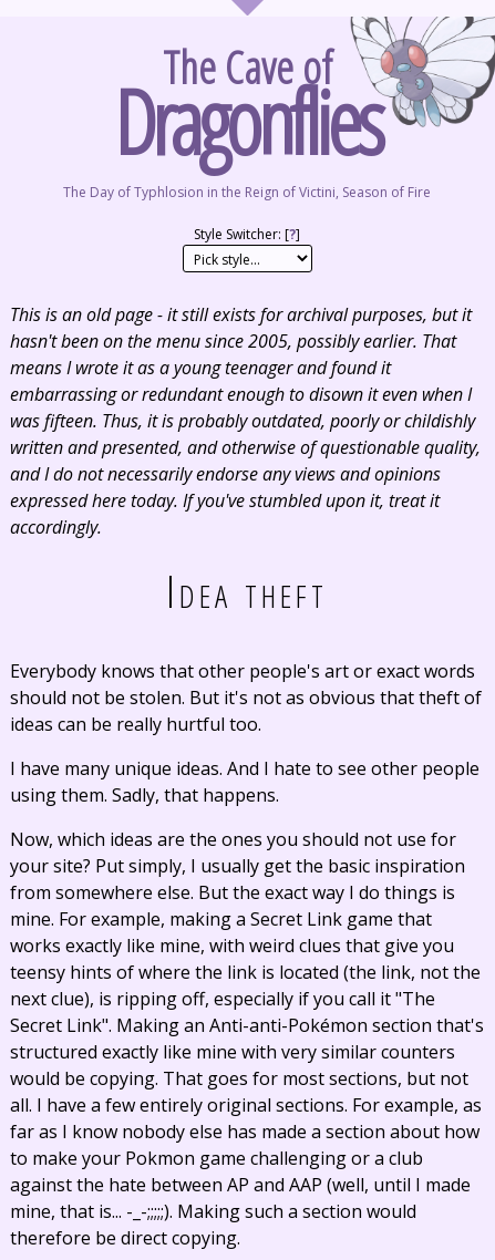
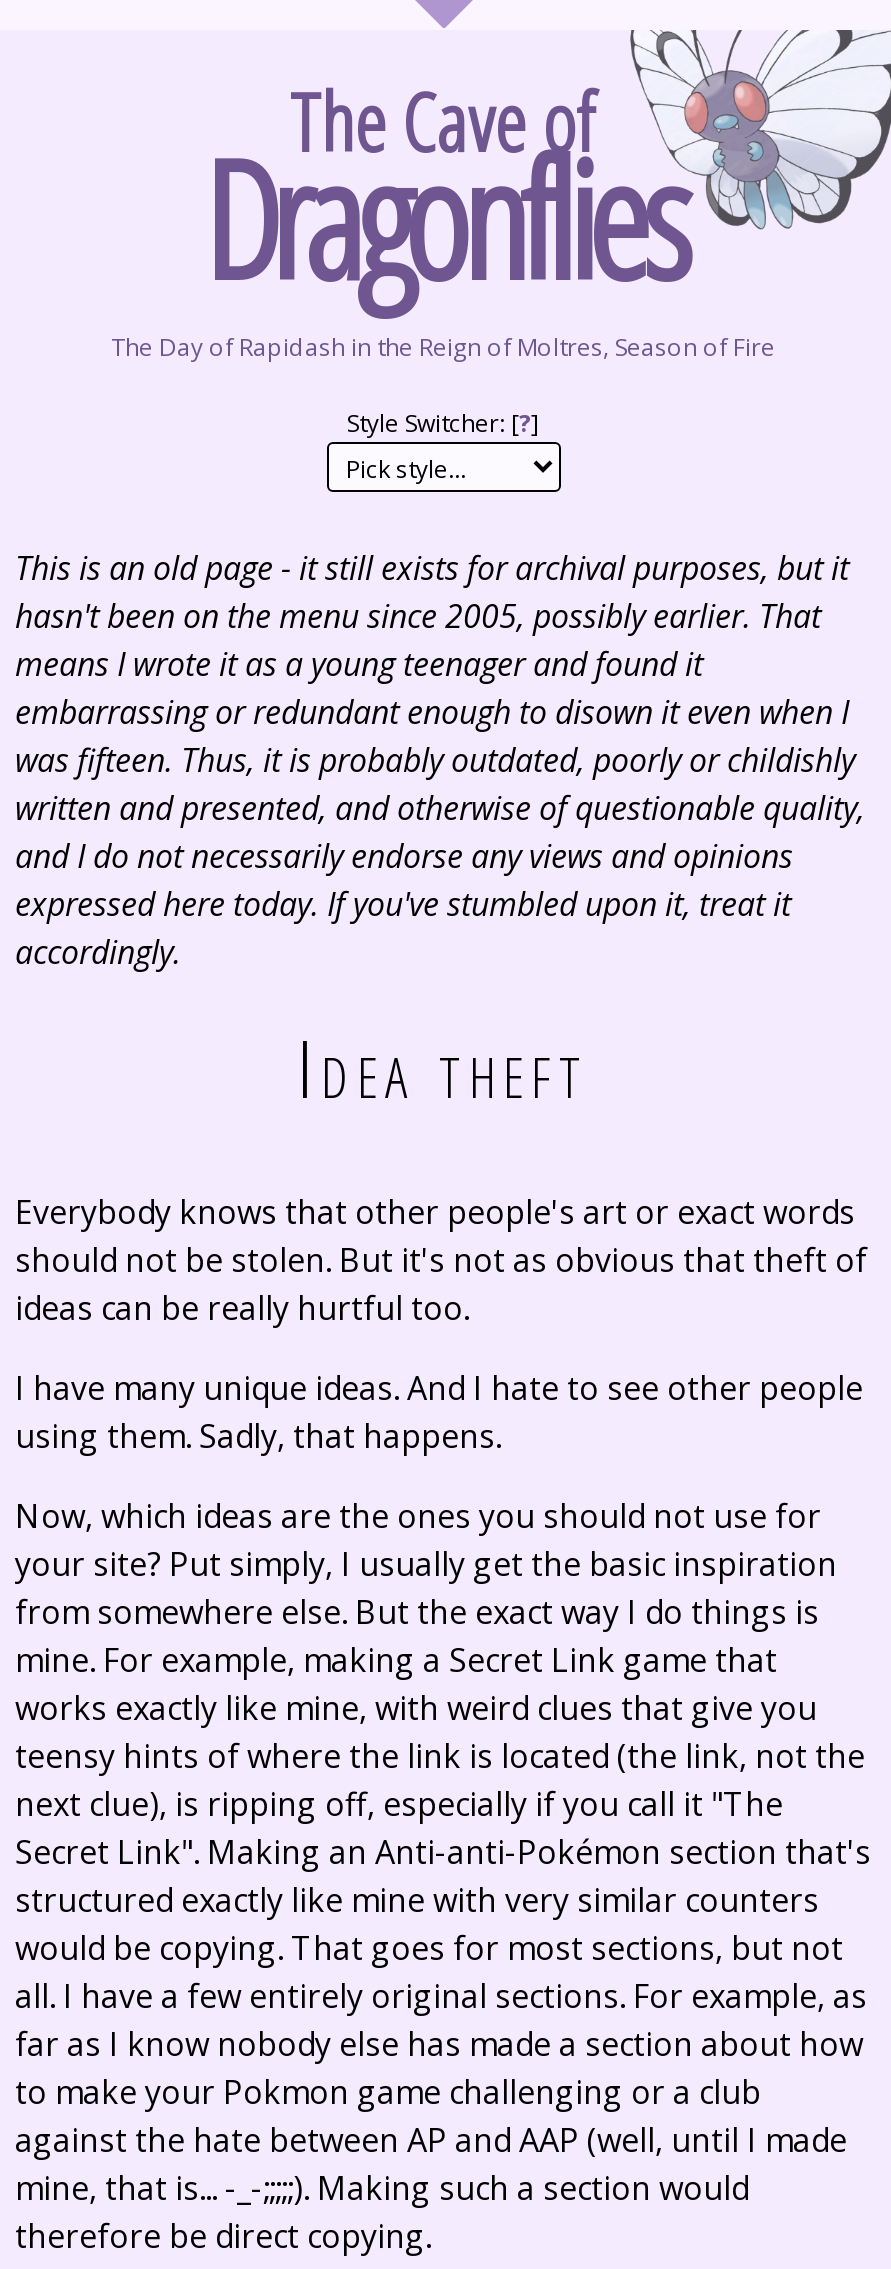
[63,183,431,202] The Day of Typhlosion in the Reign of Victini, Season of Fire -> [111,330,775,364] The Day of Rapidash in the Reign of Moltres, Season of Fire

